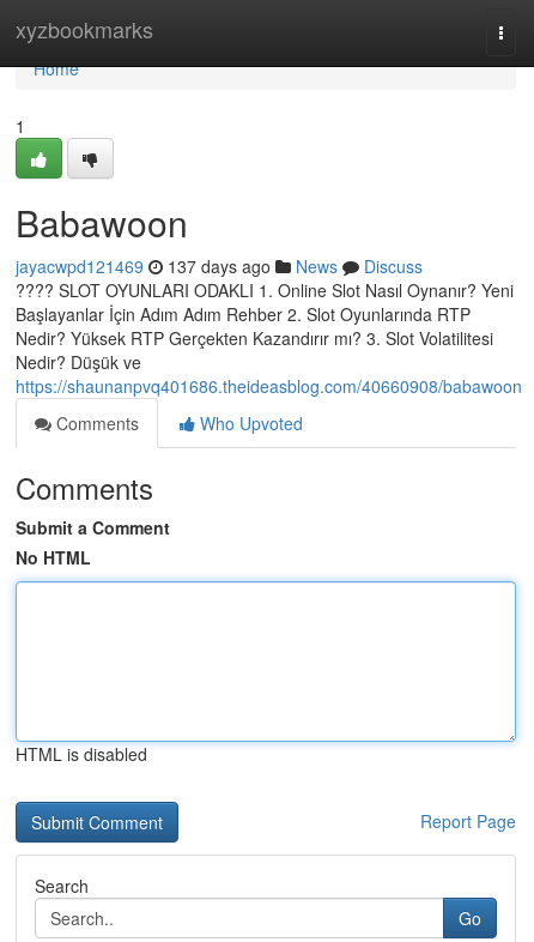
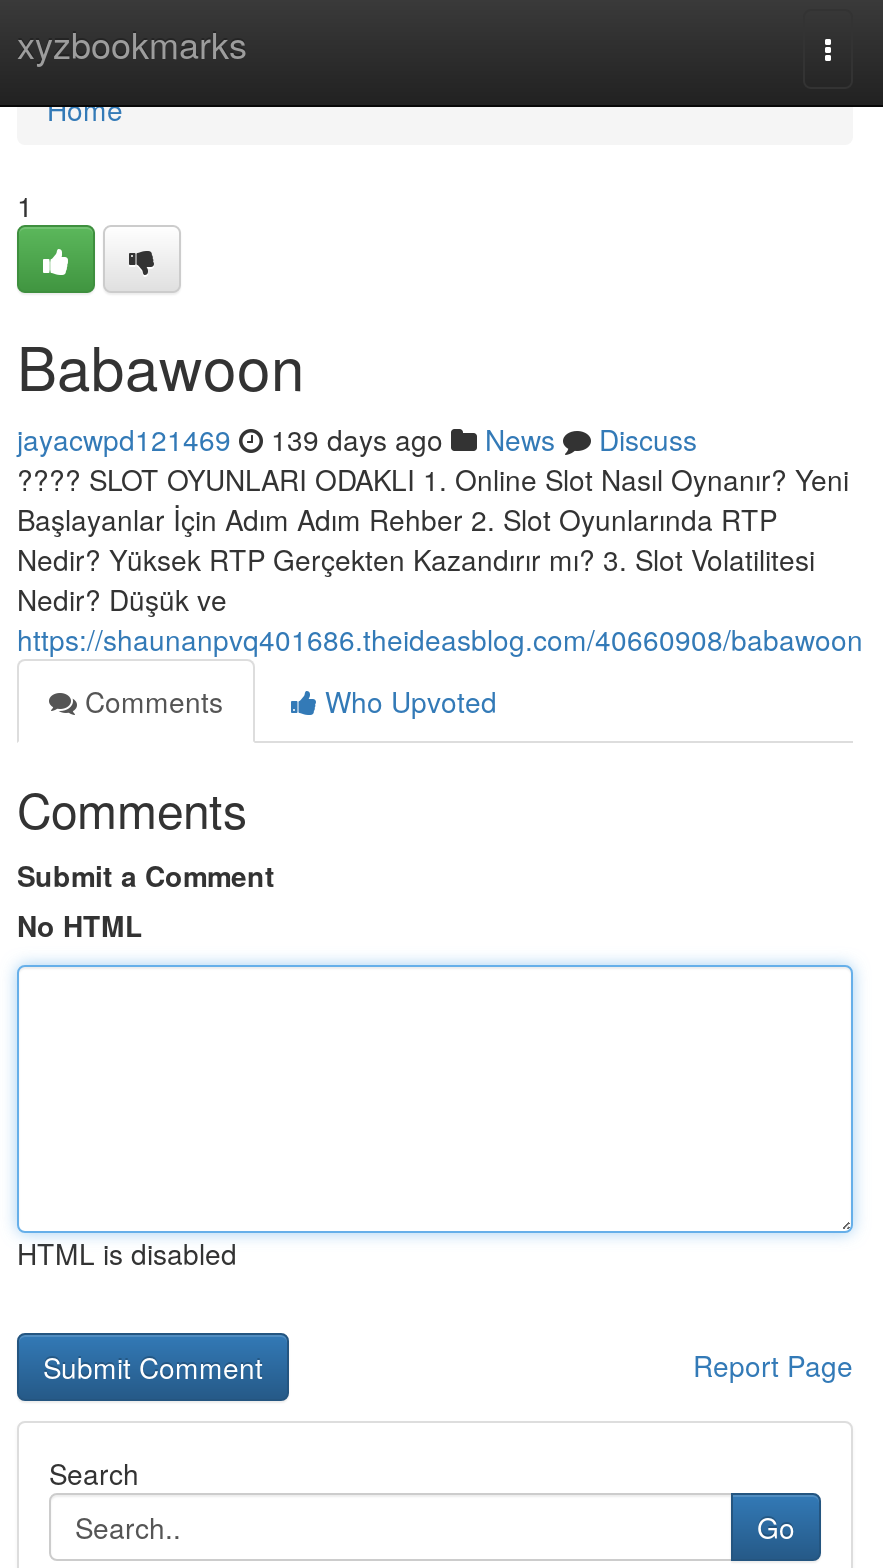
[16,254,423,278] jayacwpd121469 137 days ago News Discuss -> [17,419,697,459] jayacwpd121469 139 days ago News Discuss

